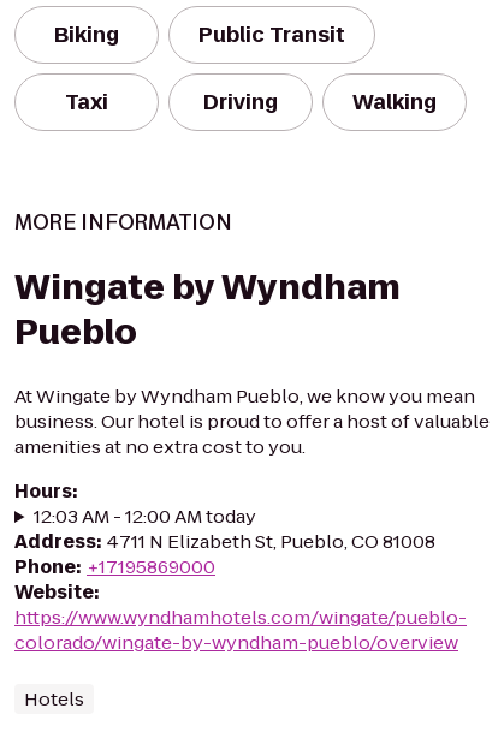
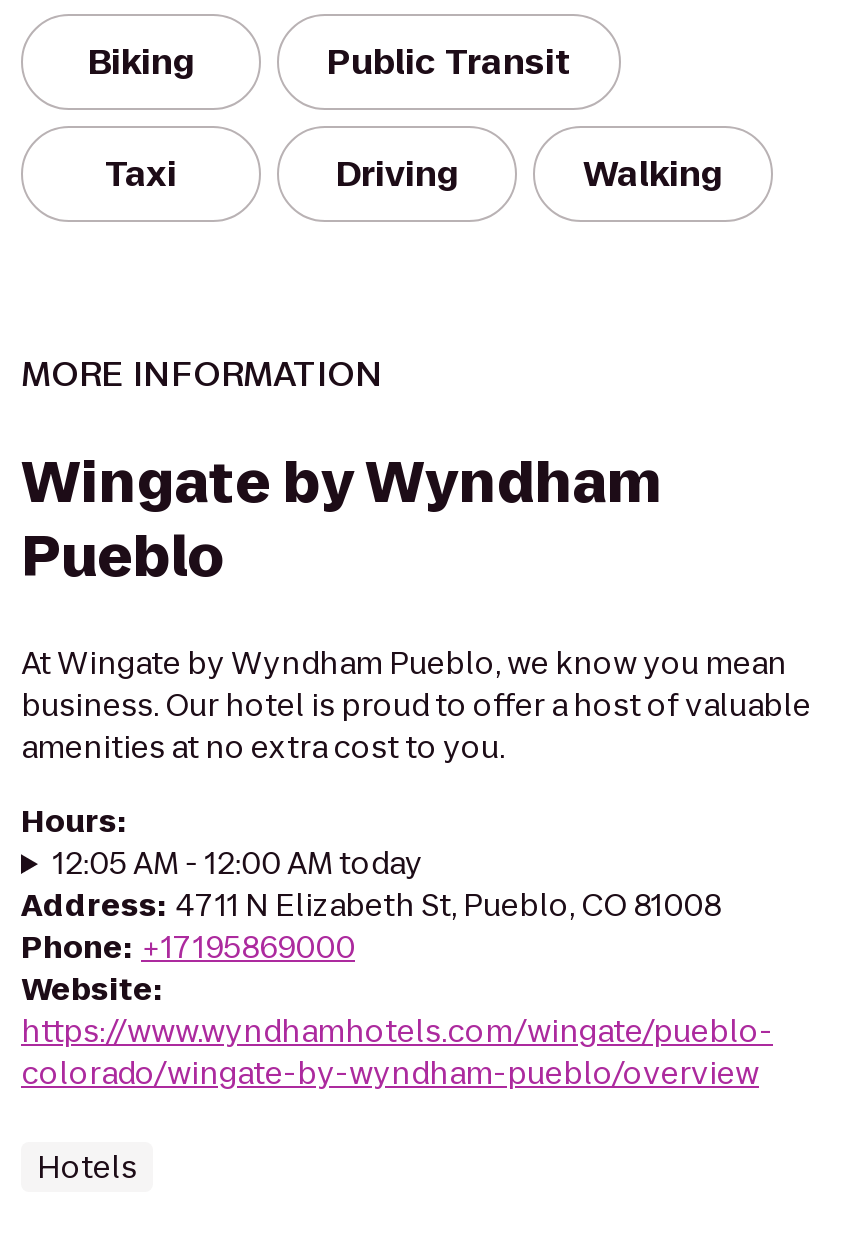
[34,504,256,529] 12:03 AM - 12:00 AM today -> [53,842,423,884] 12:05 AM - 12:00 AM today

